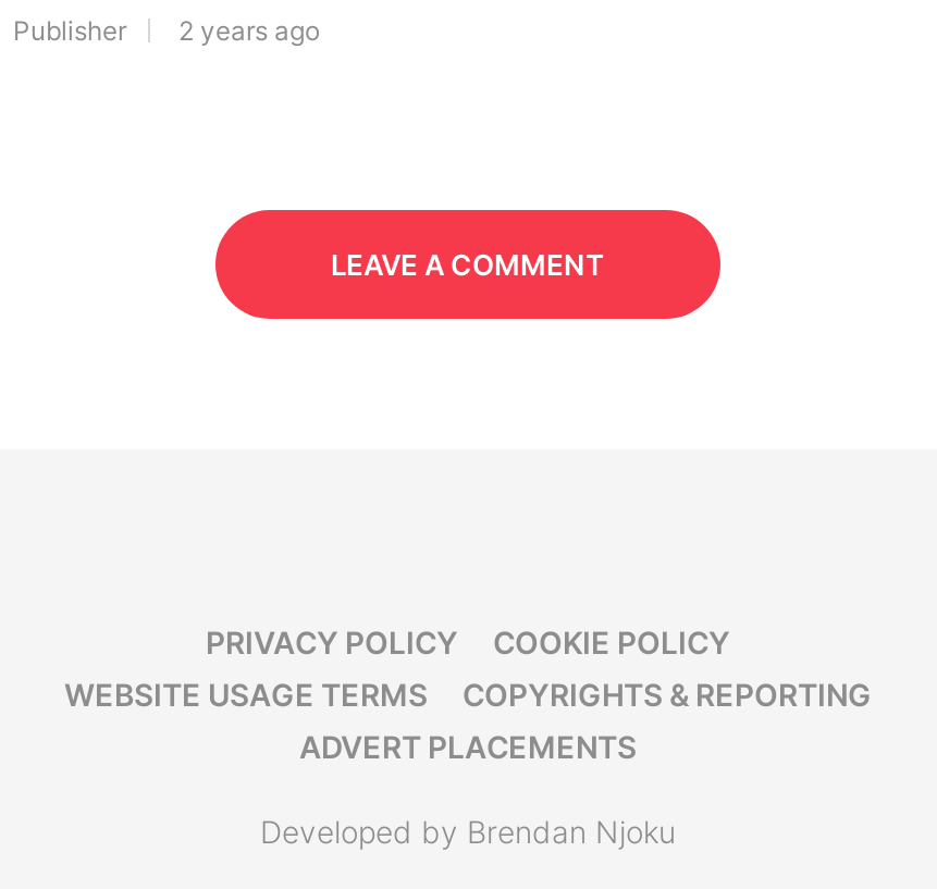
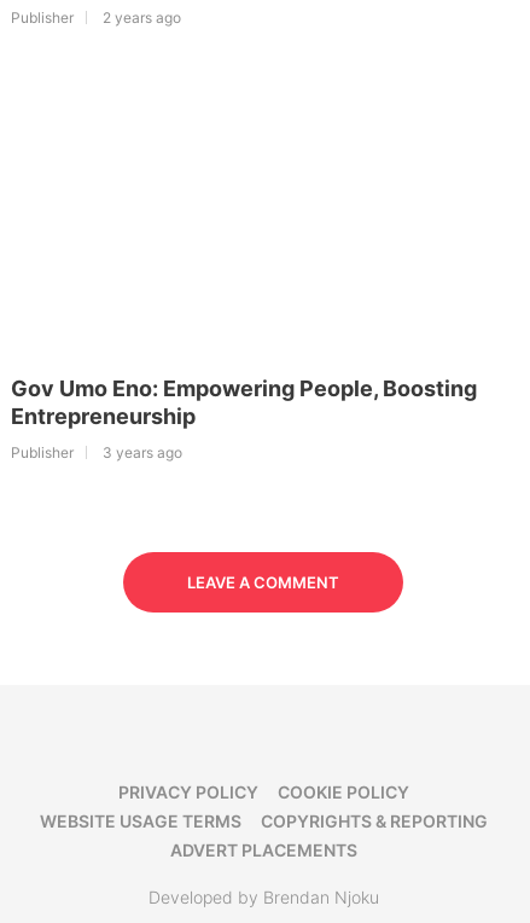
none -> [11,376,477,461] Gov Umo Eno: Empowering People, Boosting | Entrepreneurship | Publisher | 3 years ago

